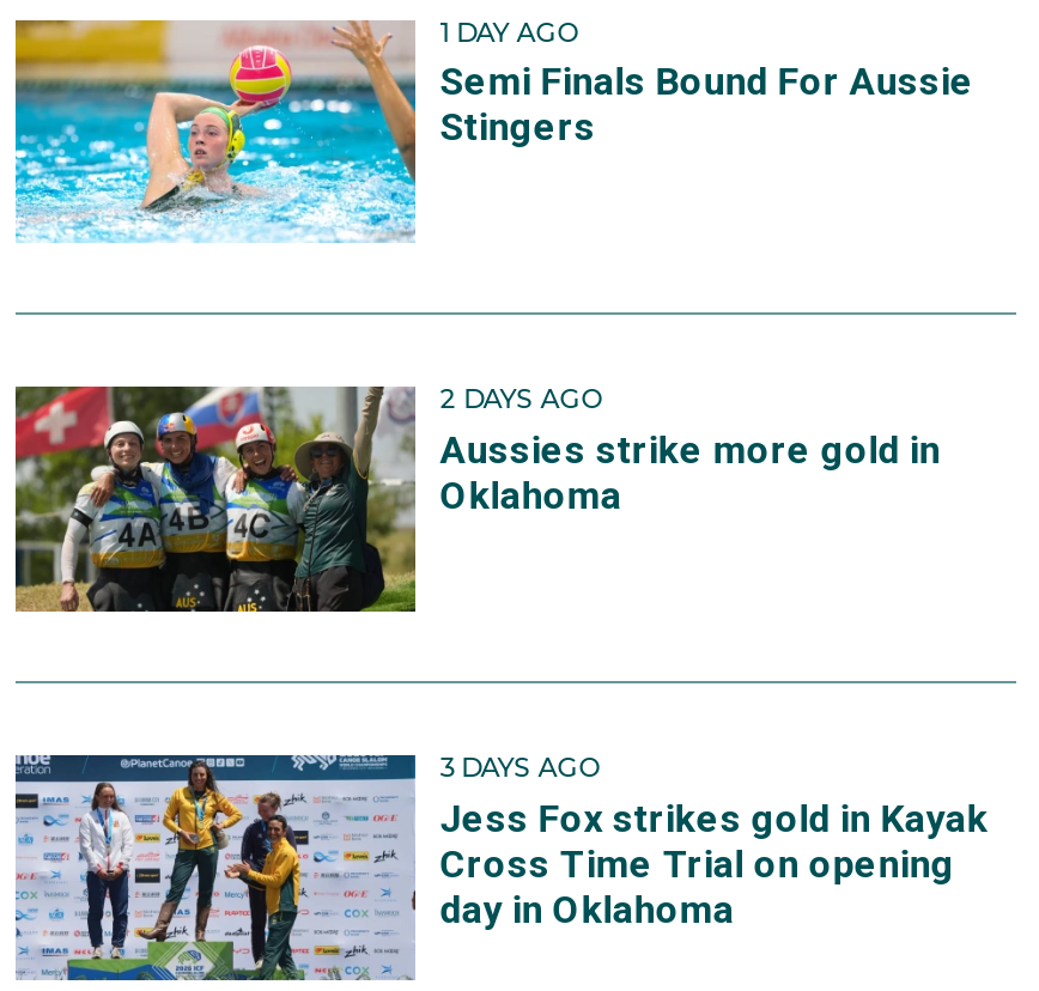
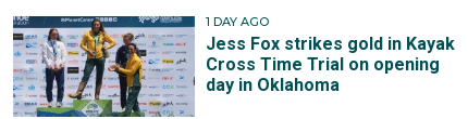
[13,17,974,244] [image] | Semi Finals Bound For Aussie | Stingers -> none
[13,383,940,615] [image] | 2 DAYS AGO | Aussies strike more gold in | Oklahoma -> none
[440,751,600,784] 3 DAYS AGO -> none

